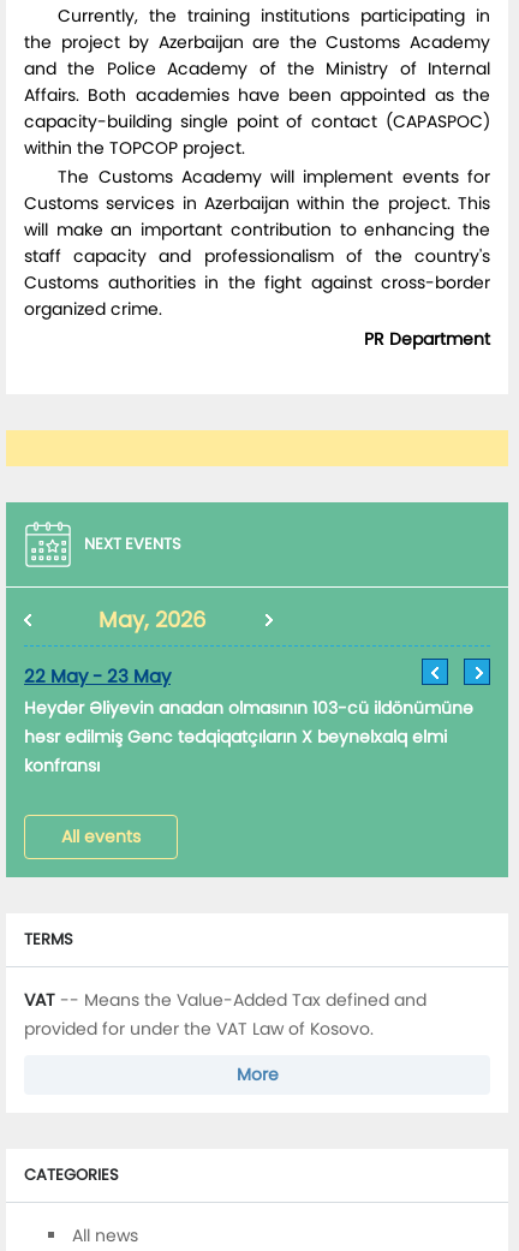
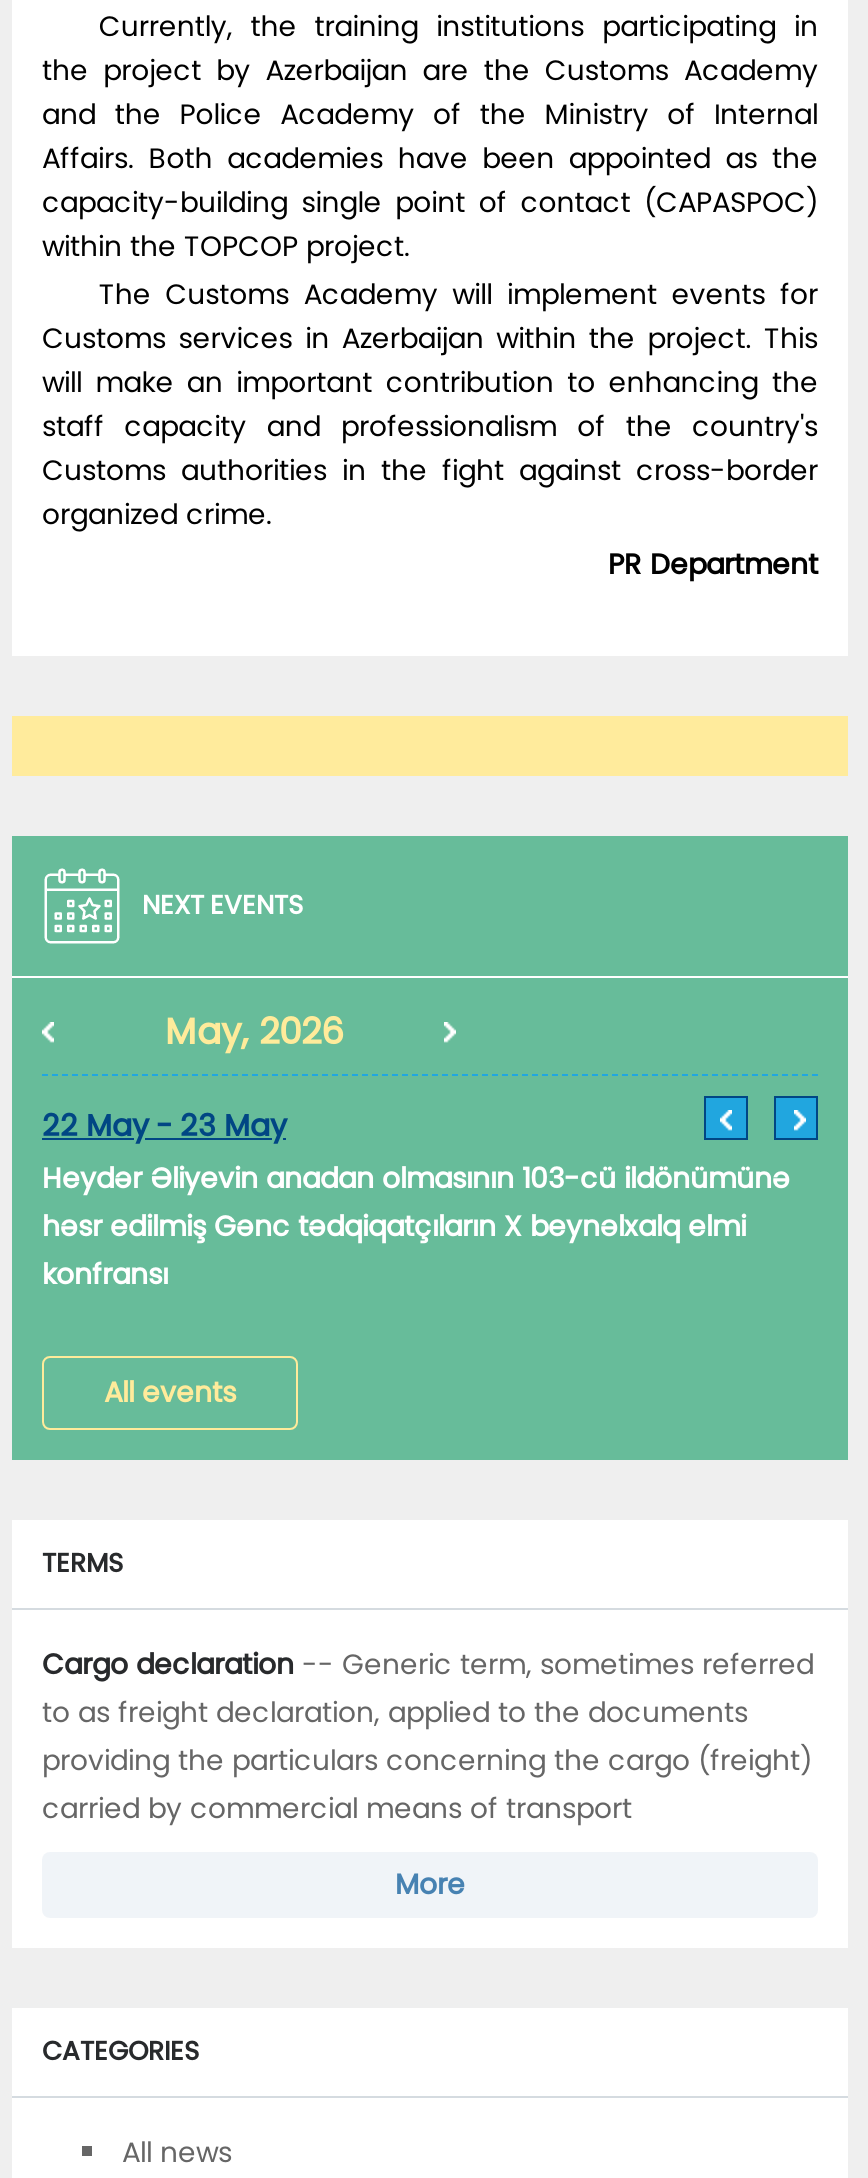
[24,988,426,1041] VAT -- Means the Value-Added Tax defined and | provided for under the VAT Law of Kosovo. -> [42,1644,814,1828] Cargo declaration -- Generic term, sometimes referred | to as freight declaration, applied to the documents | providing the particulars concerning the cargo (freight) | carried by commercial means of transport

